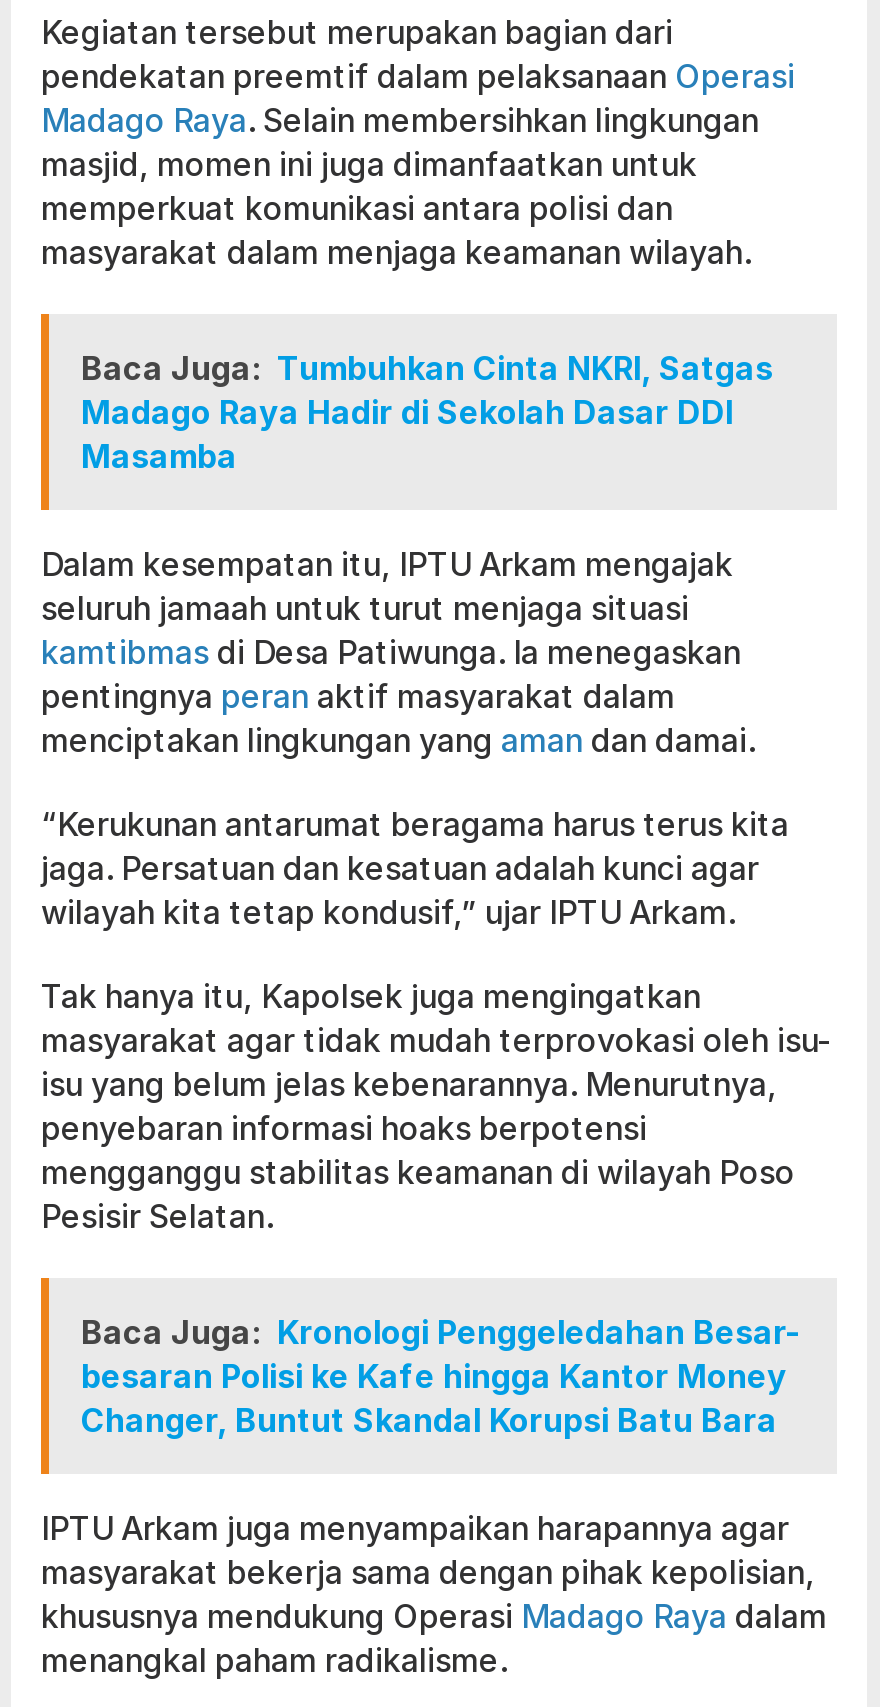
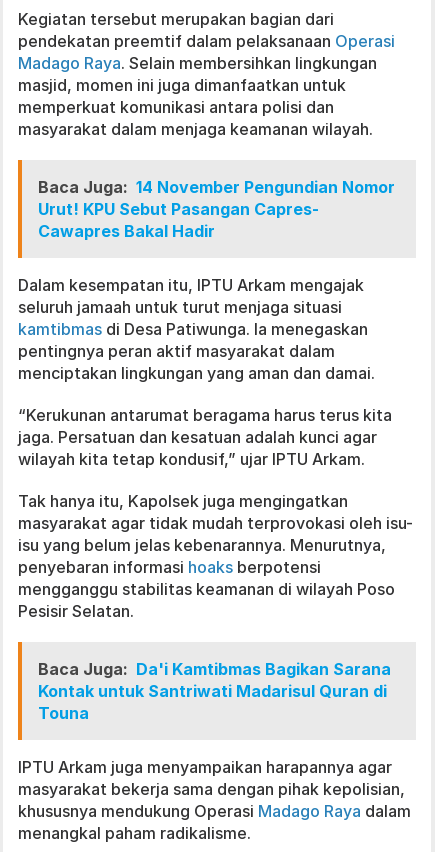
[81,347,773,475] Baca Juga: Tumbuhkan Cinta NKRI, Satgas | Madago Raya Hadir di Sekolah Dasar DDI | Masamba -> [38,177,395,241] Baca Juga: 14 November Pengundian Nomor | Urut! KPU Sebut Pasangan Capres- | Cawapres Bakal Hadir
[81,1311,799,1439] Baca Juga: Kronologi Penggeledahan Besar- | besaran Polisi ke Kafe hingga Kantor Money | Changer, Buntut Skandal Korupsi Batu Bara -> [38,659,391,723] Baca Juga: Da'i Kamtibmas Bagikan Sarana | Kontak untuk Santriwati Madarisul Quran di | Touna

